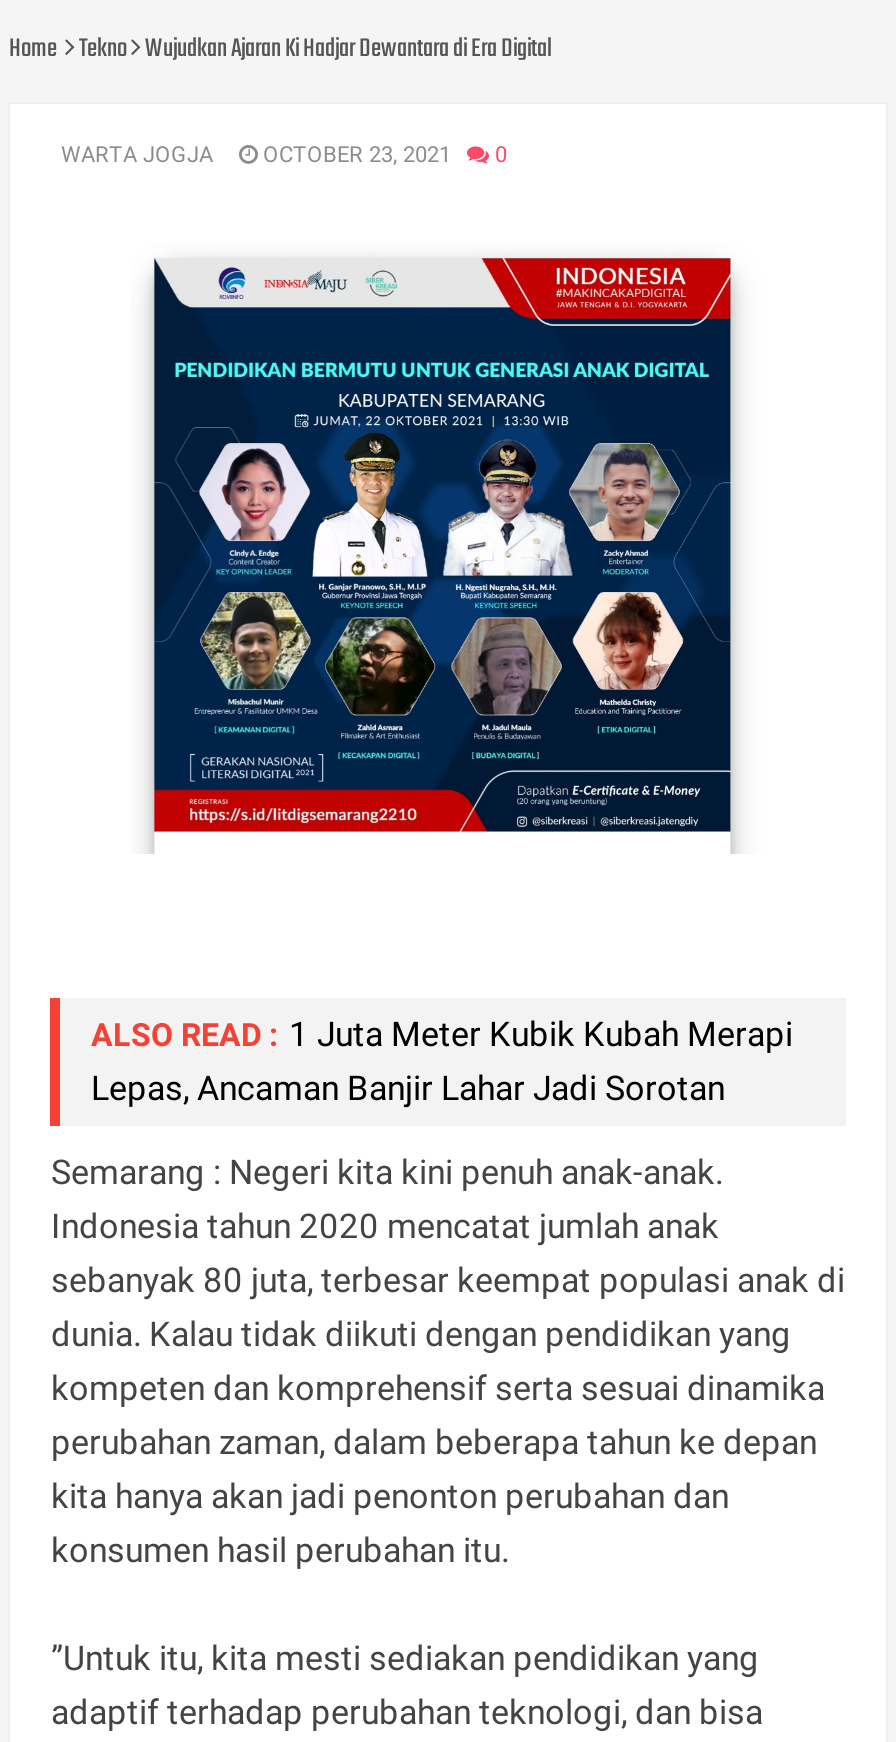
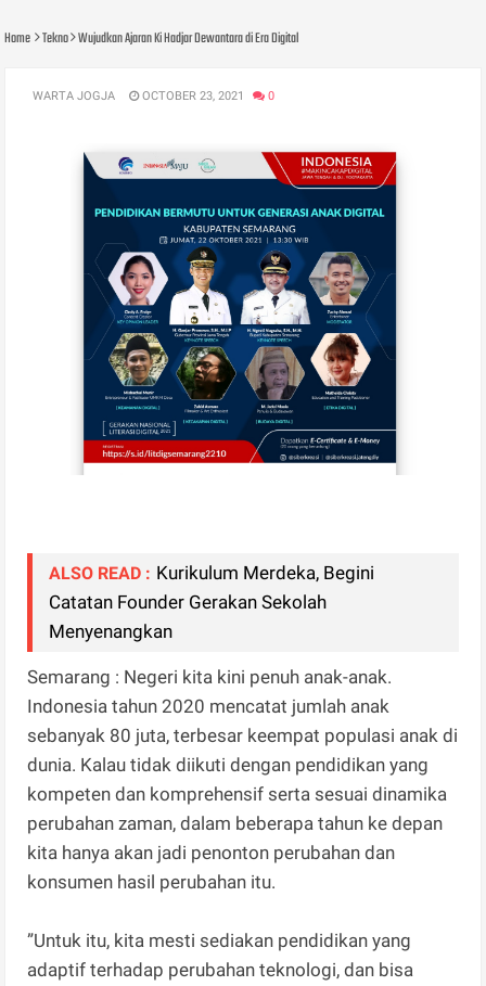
[91,1014,793,1108] ALSO READ : 1 Juta Meter Kubik Kubah Merapi | Lepas, Ancaman Banjir Lahar Jadi Sorotan -> [49,562,375,642] ALSO READ : Kurikulum Merdeka, Begini | Catatan Founder Gerakan Sekolah | Menyenangkan

